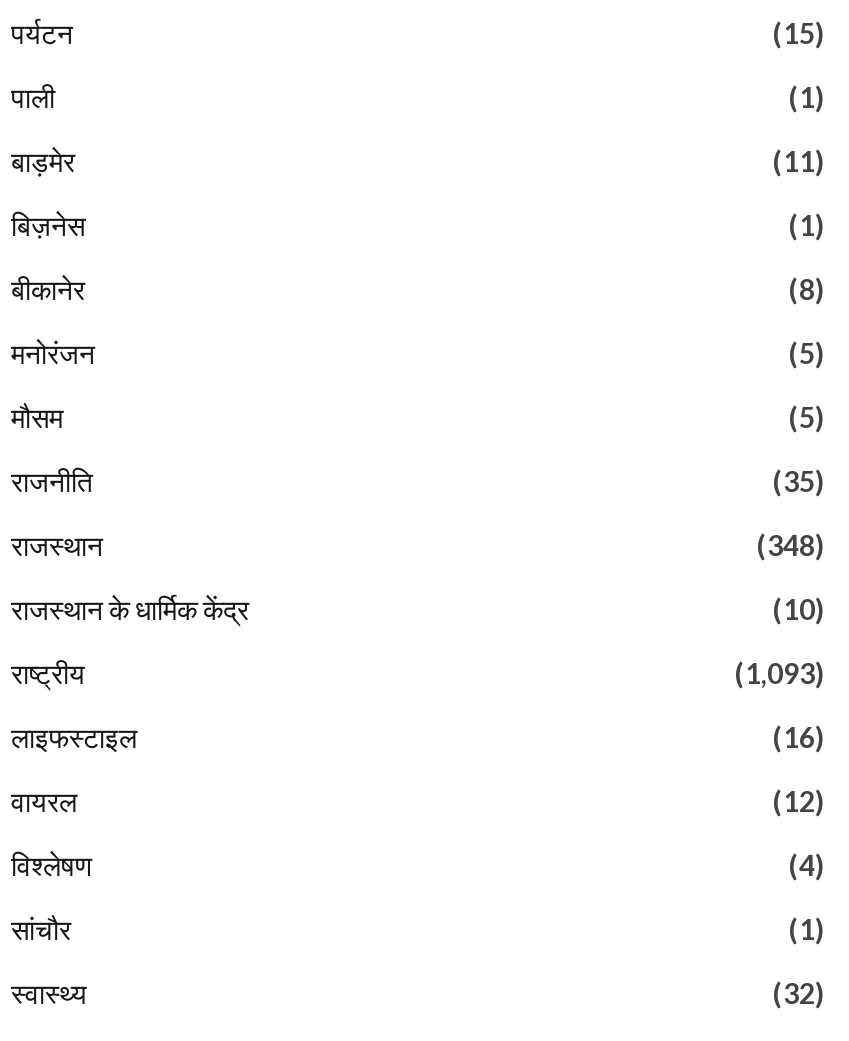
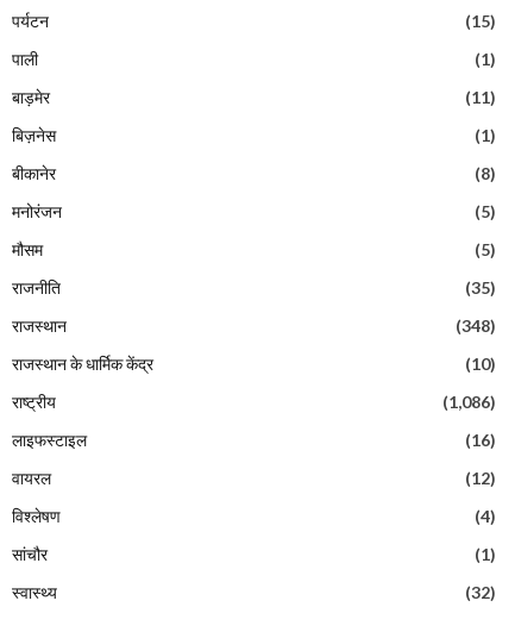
[735,656,825,690] (1,093) -> [442,391,496,412] (1,086)

